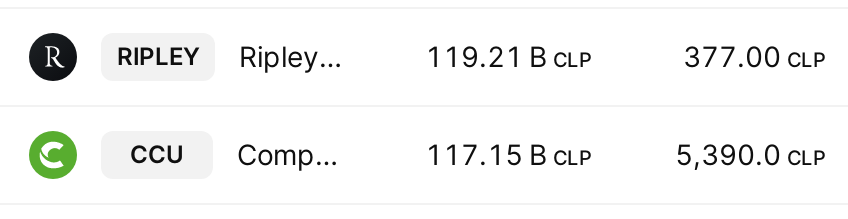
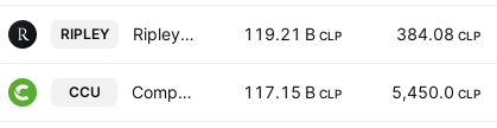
[683,39,825,73] 377.00 CLP -> [396,24,480,44] 384.08 CLP
[675,137,825,171] 5,390.0 CLP -> [391,82,480,102] 5,450.0 CLP

